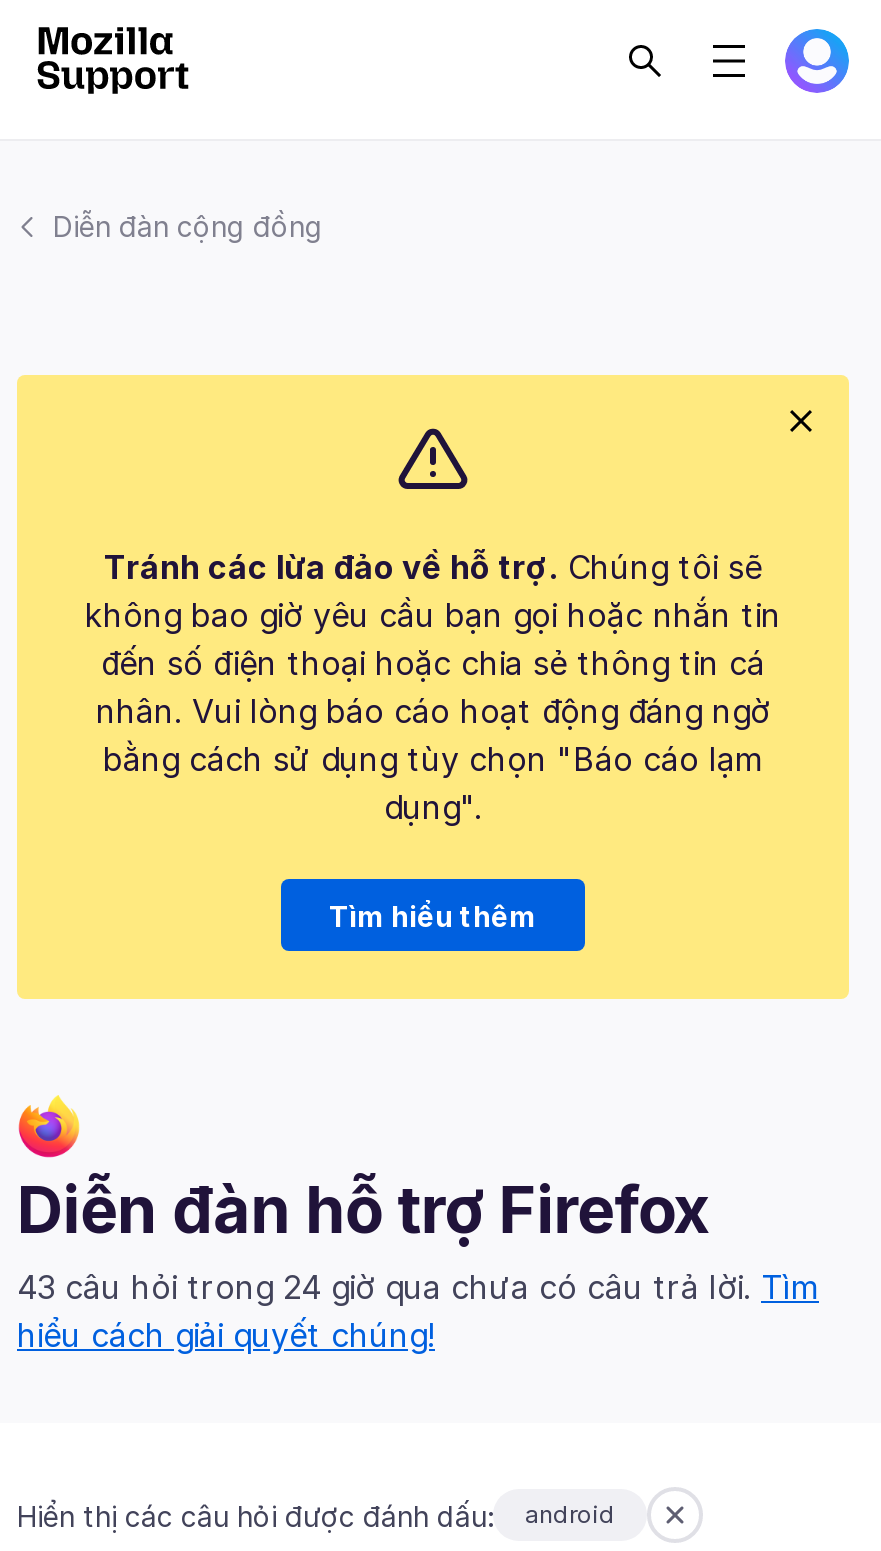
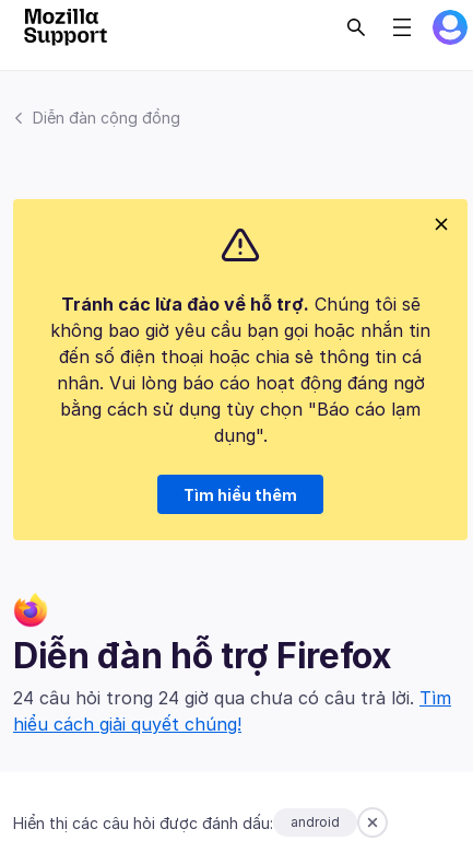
[17,1268,819,1308] 43 câu hỏi trong 24 giờ qua chưa có câu trả lời. Tìm -> [13,687,451,709] 24 câu hỏi trong 24 giờ qua chưa có câu trả lời. Tìm

